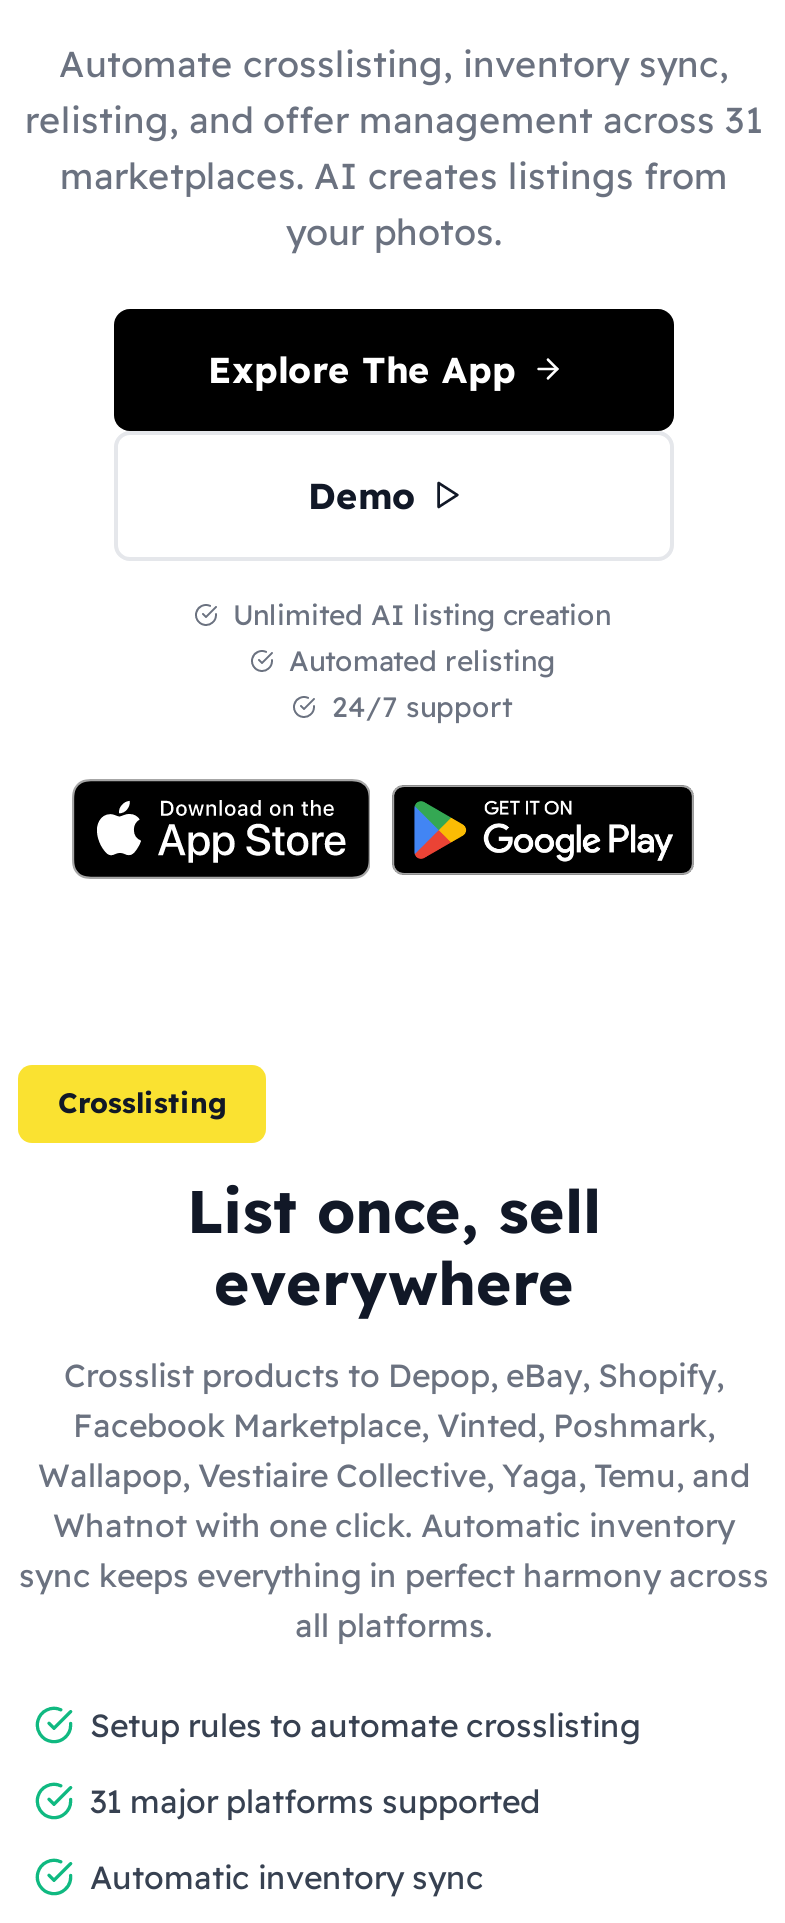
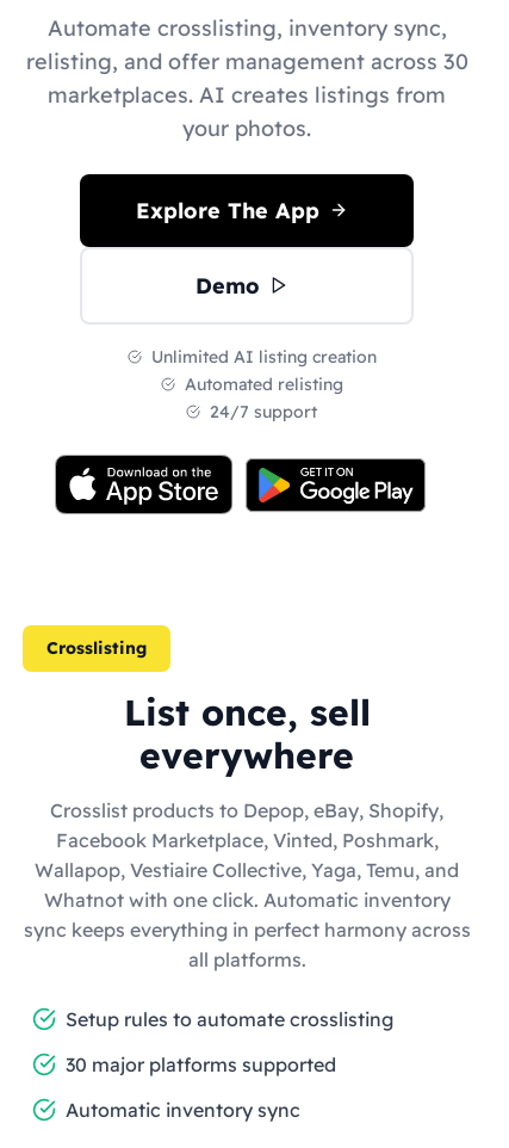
[25,96,763,142] relisting, and offer management across 31 -> [26,47,468,75] relisting, and offer management across 30
[90,1780,540,1820] 31 major platforms supported -> [66,1052,336,1076] 30 major platforms supported

